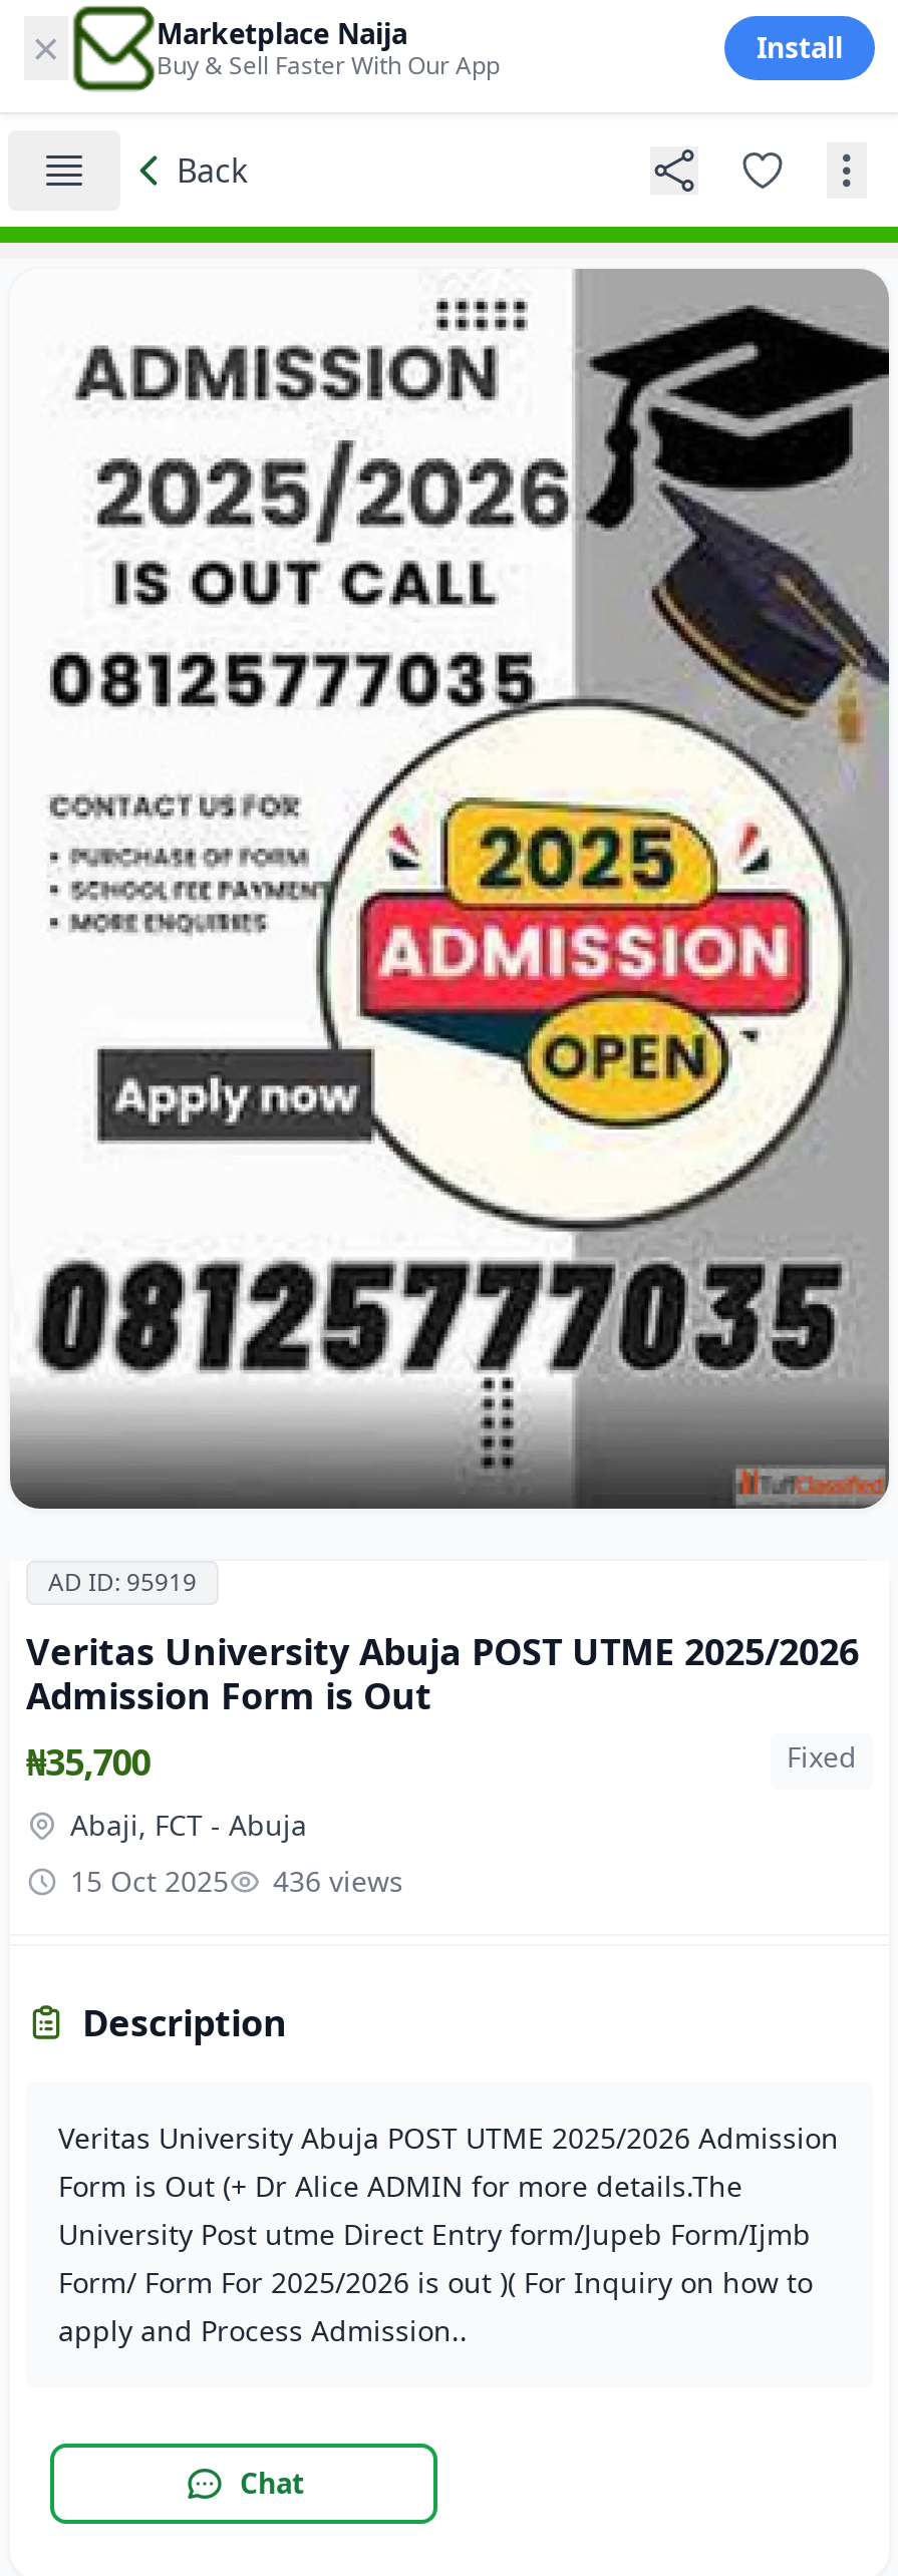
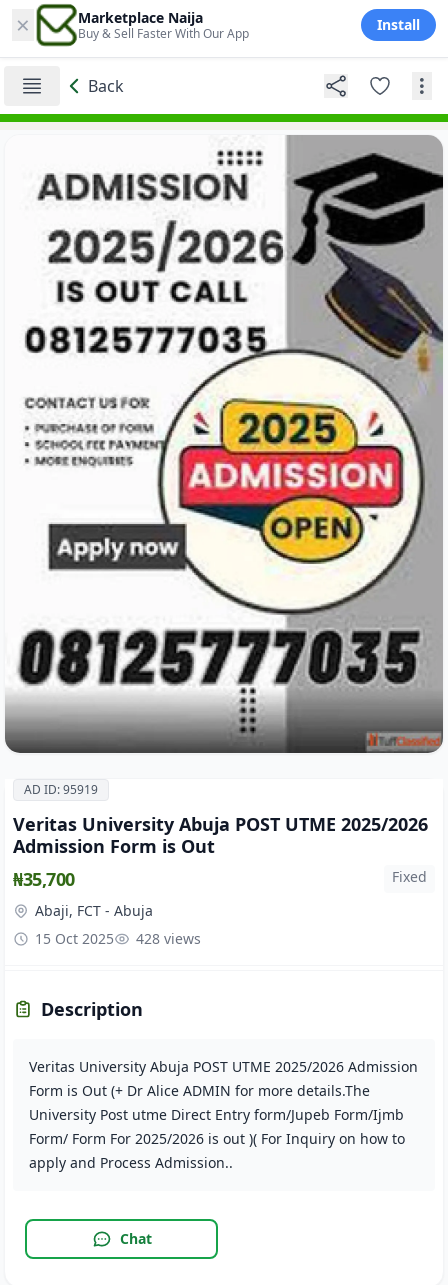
[70,1862,403,1900] 15 Oct 2025 436 views -> [35,929,201,948] 15 Oct 2025 428 views

